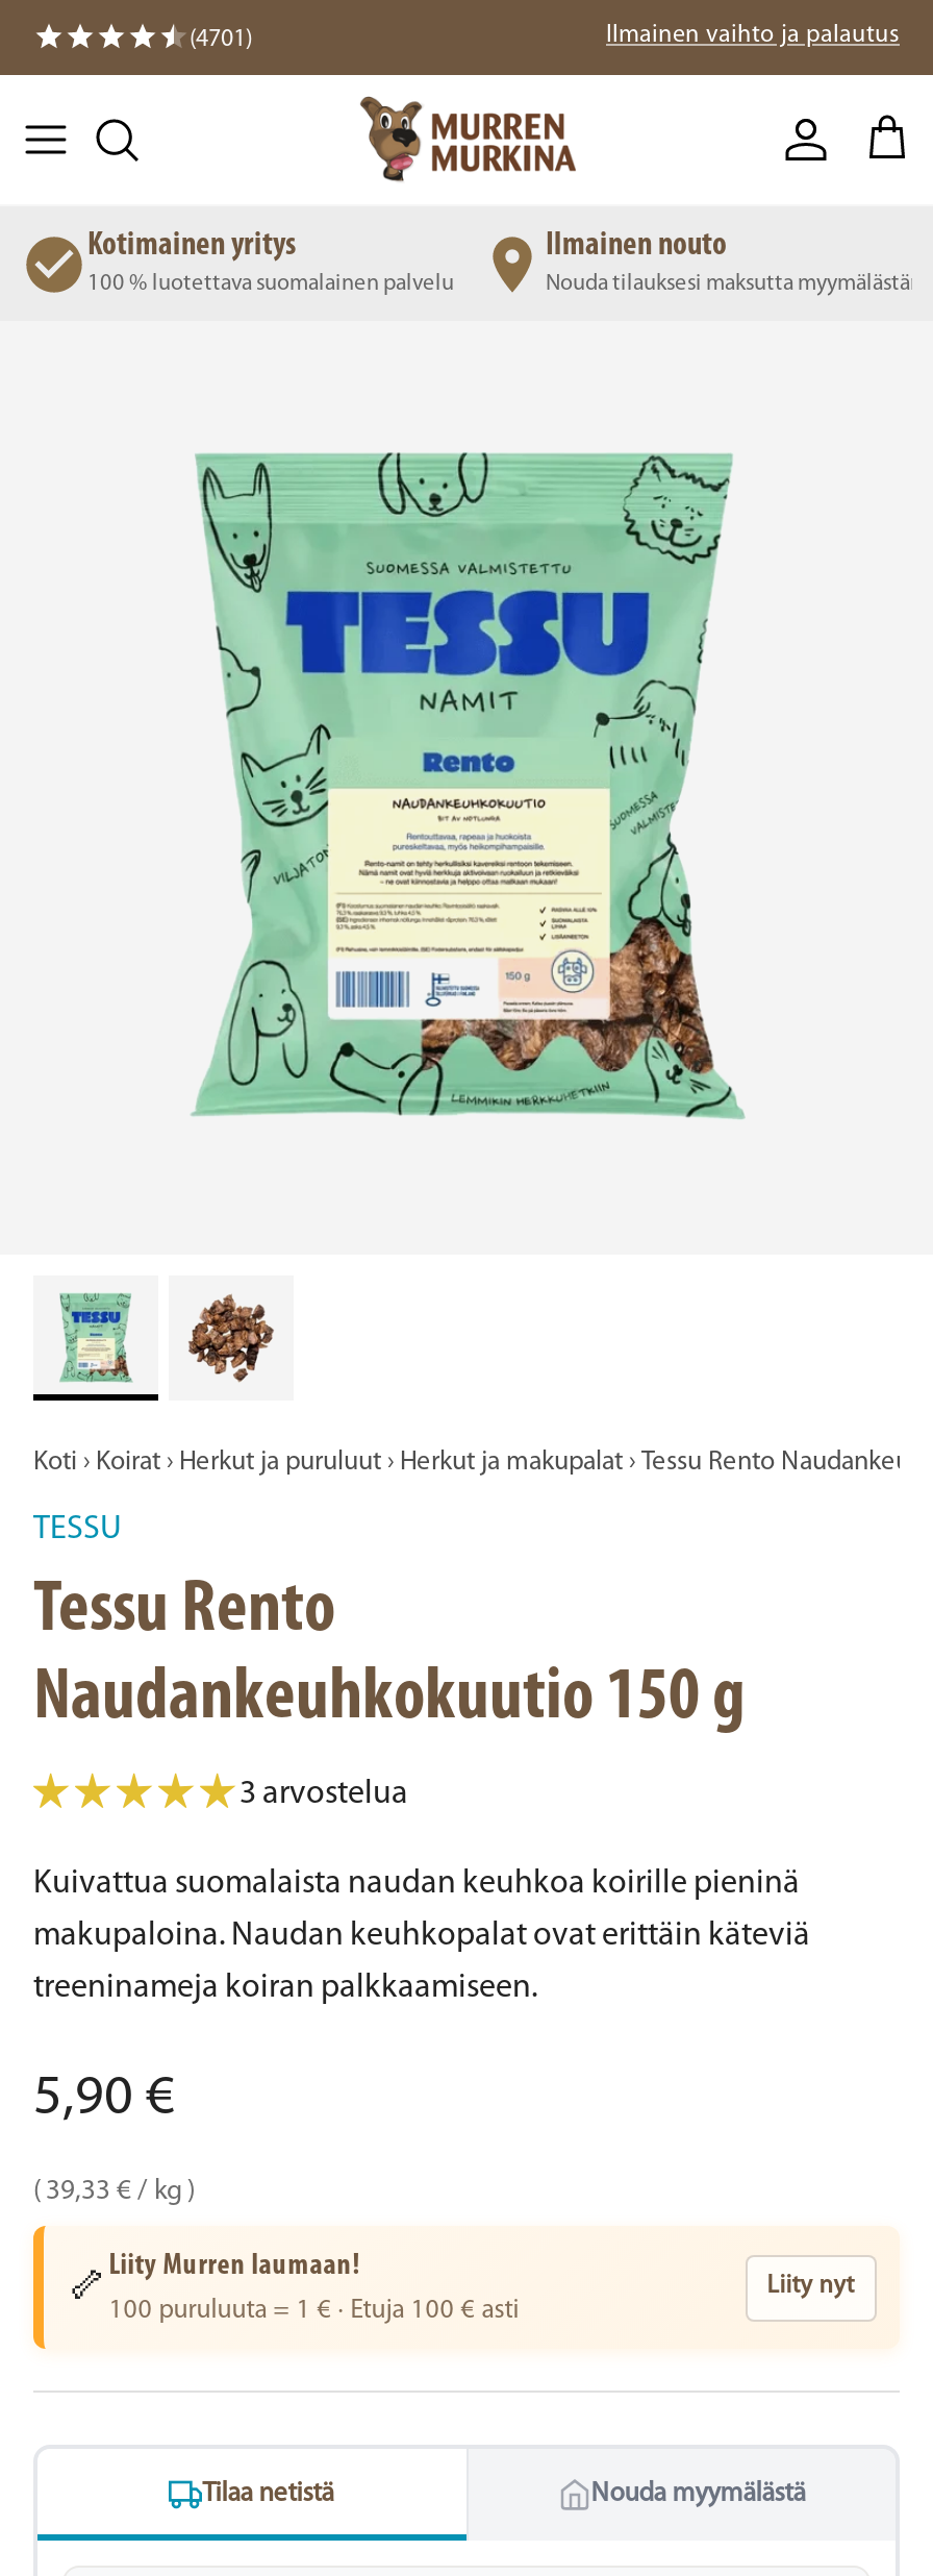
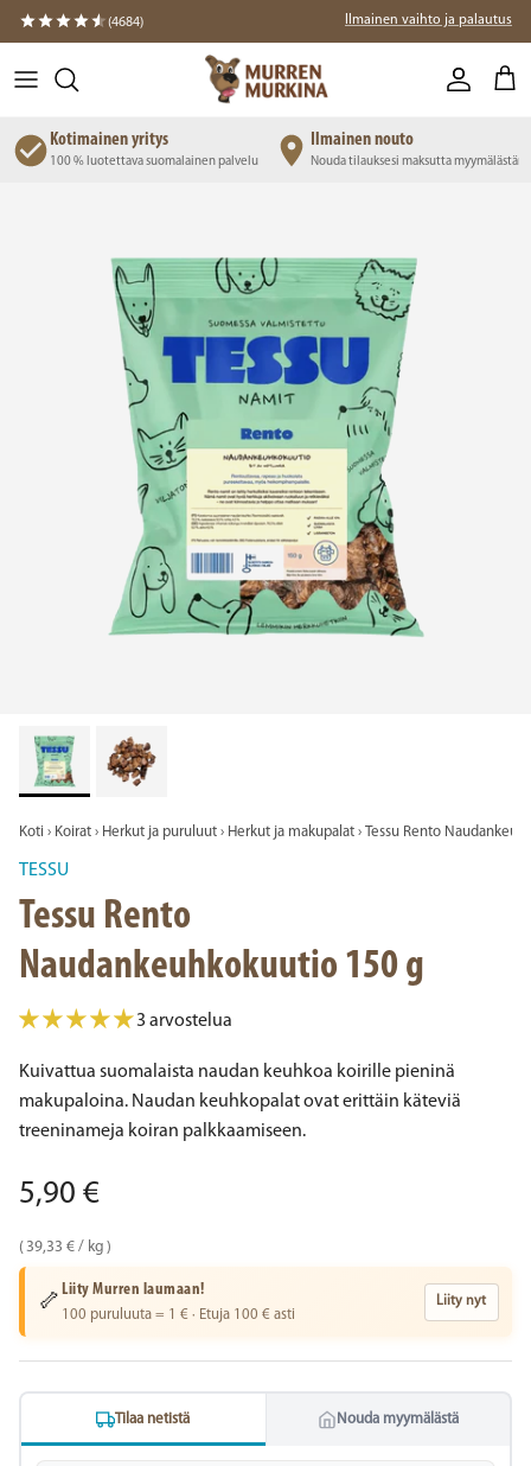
[190,28,252,53] (4701) -> [108,16,143,30] (4684)

